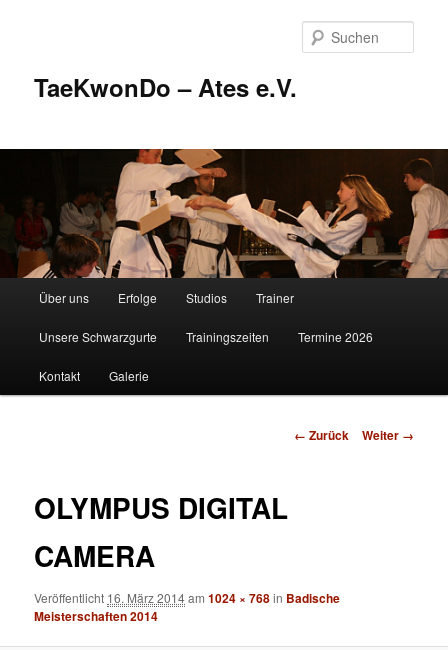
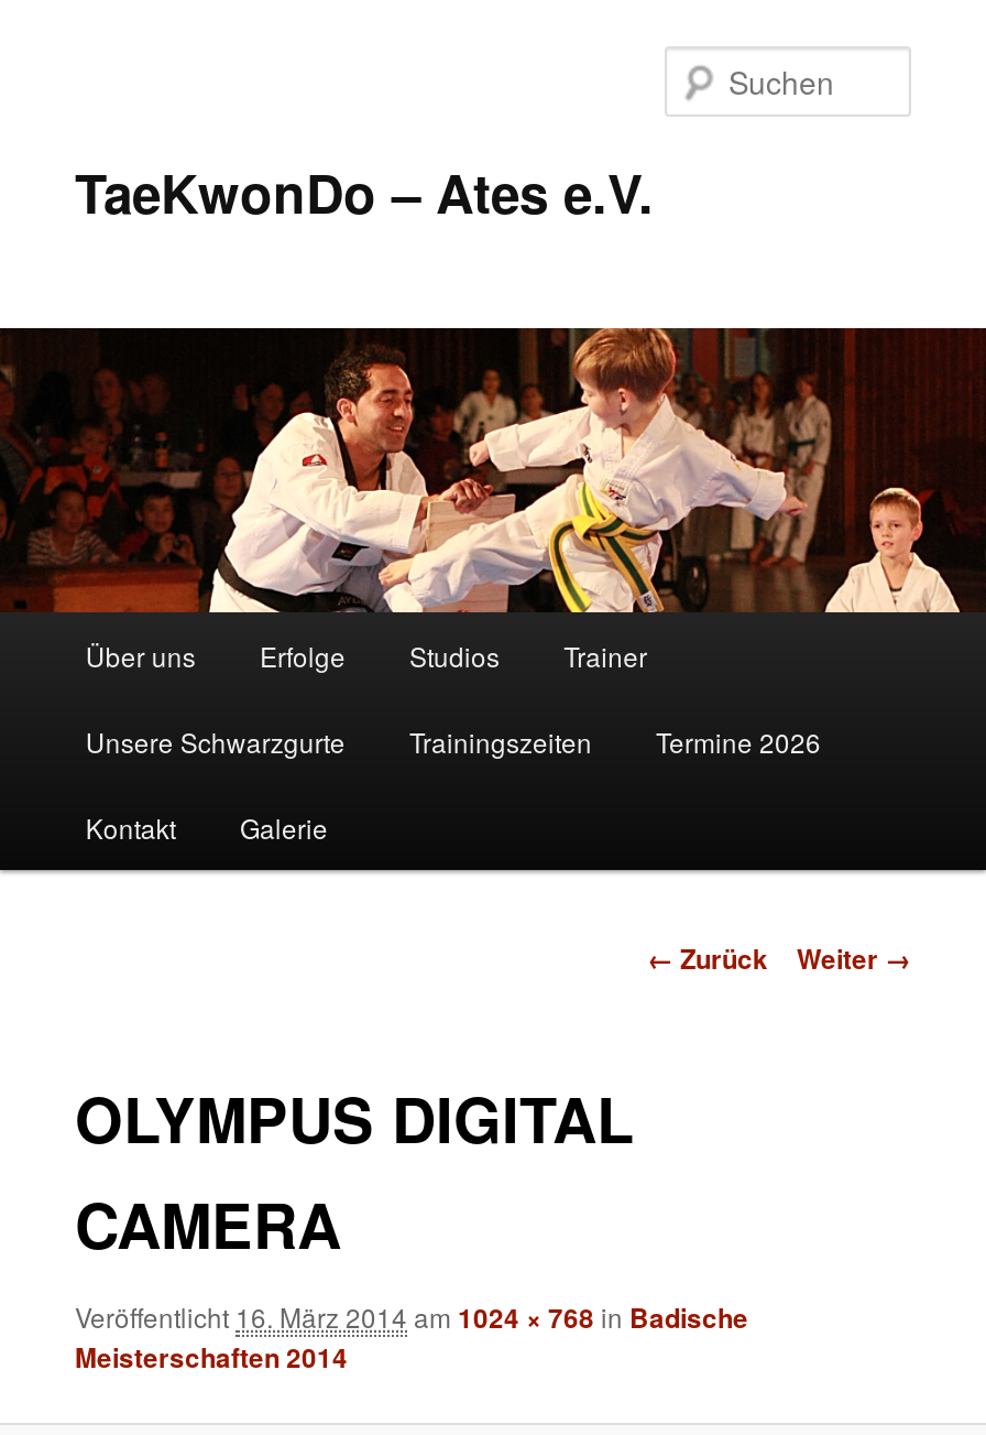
[3,148,445,279] [image] -> [7,326,979,615] [image]

